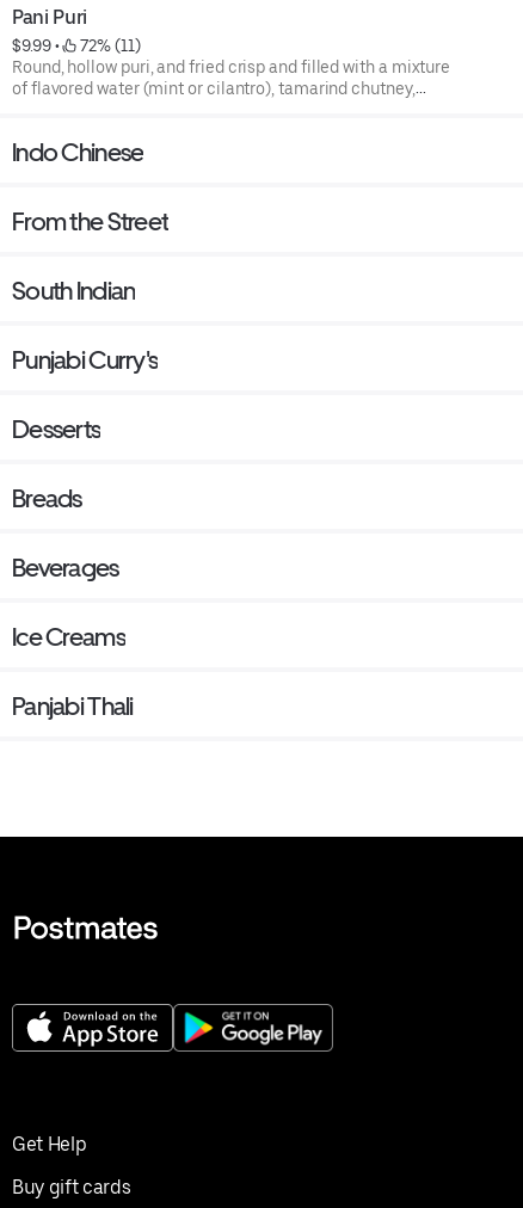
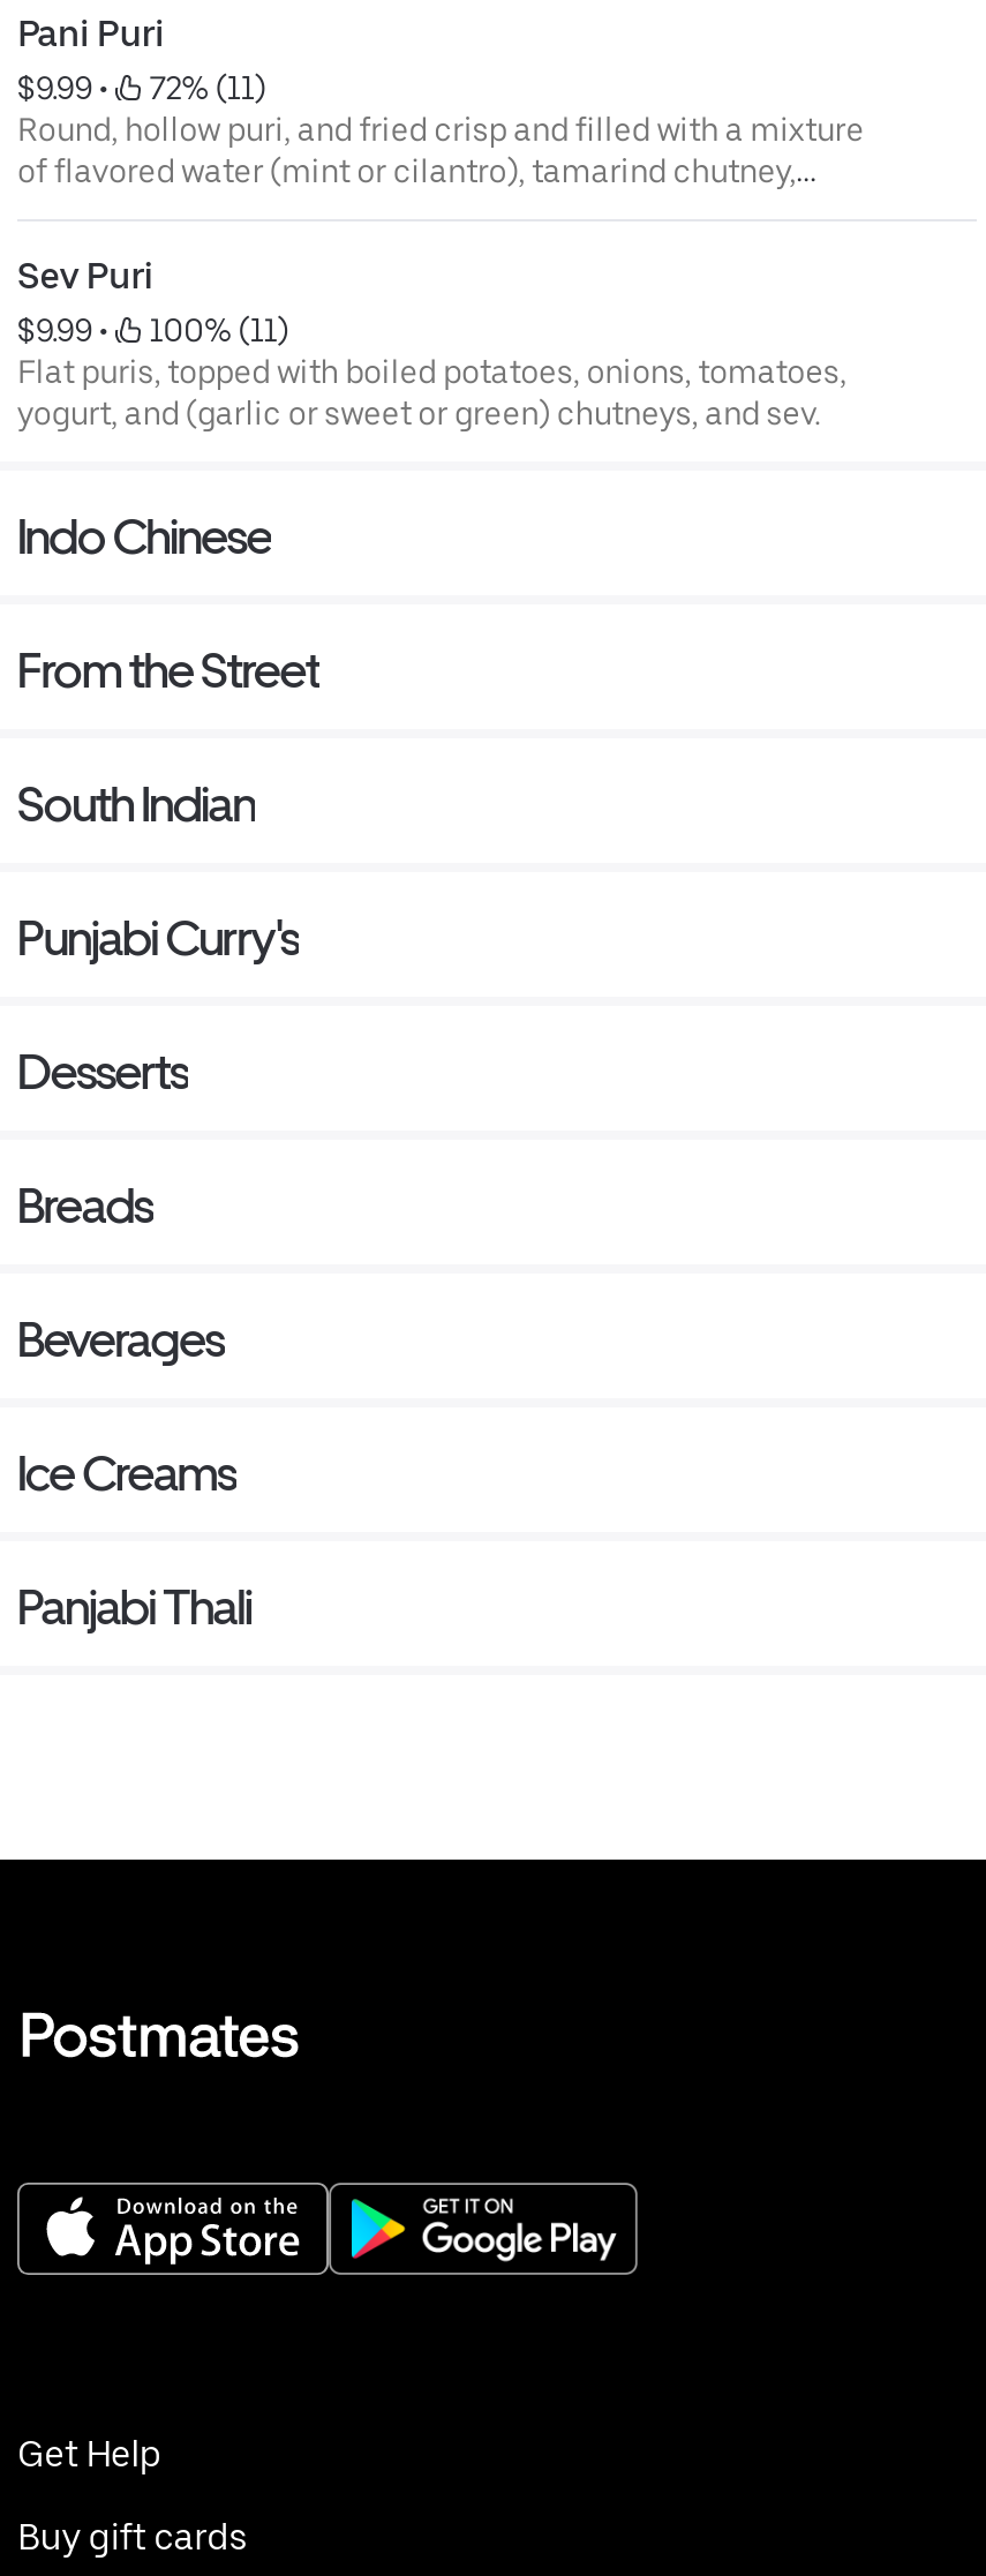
none -> [17,254,846,431] Sev Puri | $9.99 • | 100% (11) | Flat puris, topped with boiled potatoes, onions, tomatoes, | yogurt, and (garlic or sweet or green) chutneys, and sev.

